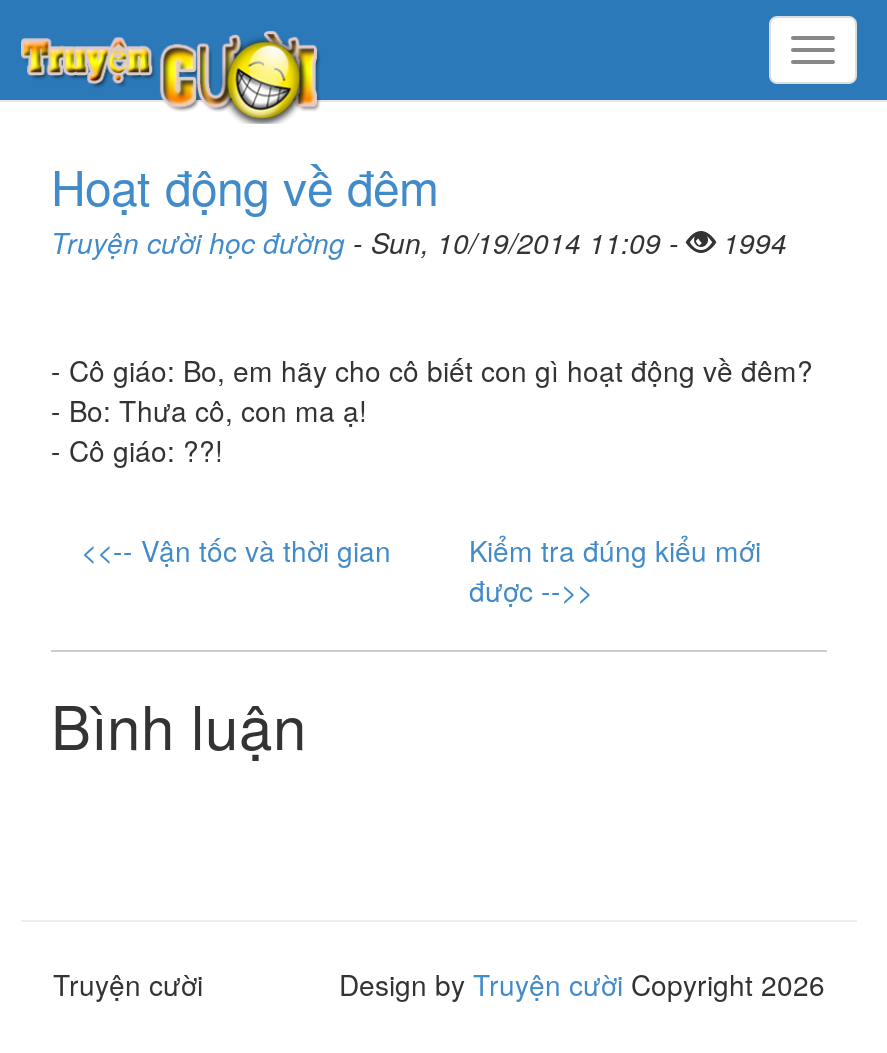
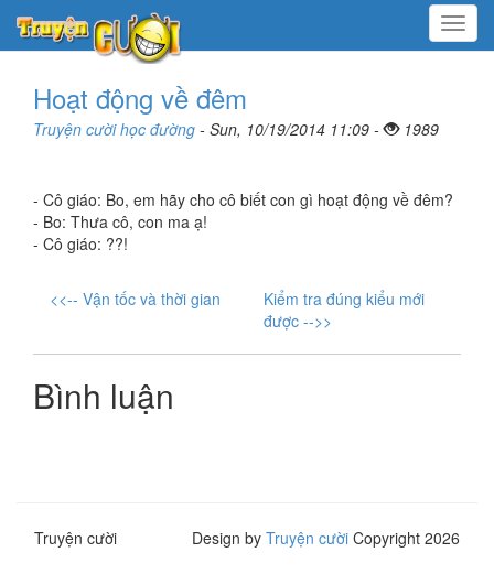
[51,222,787,262] Truyện cười học đường - Sun, 10/19/2014 11:09 - 1994 -> [33,118,439,140] Truyện cười học đường - Sun, 10/19/2014 11:09 - 1989

